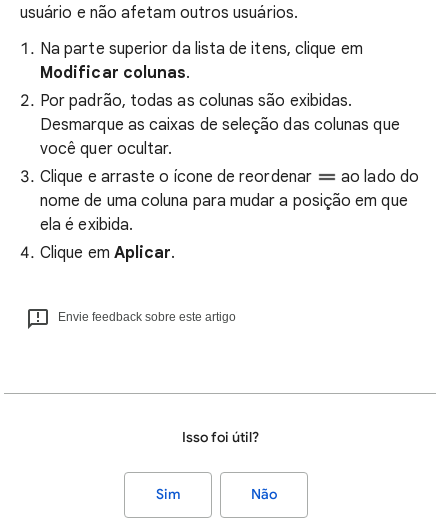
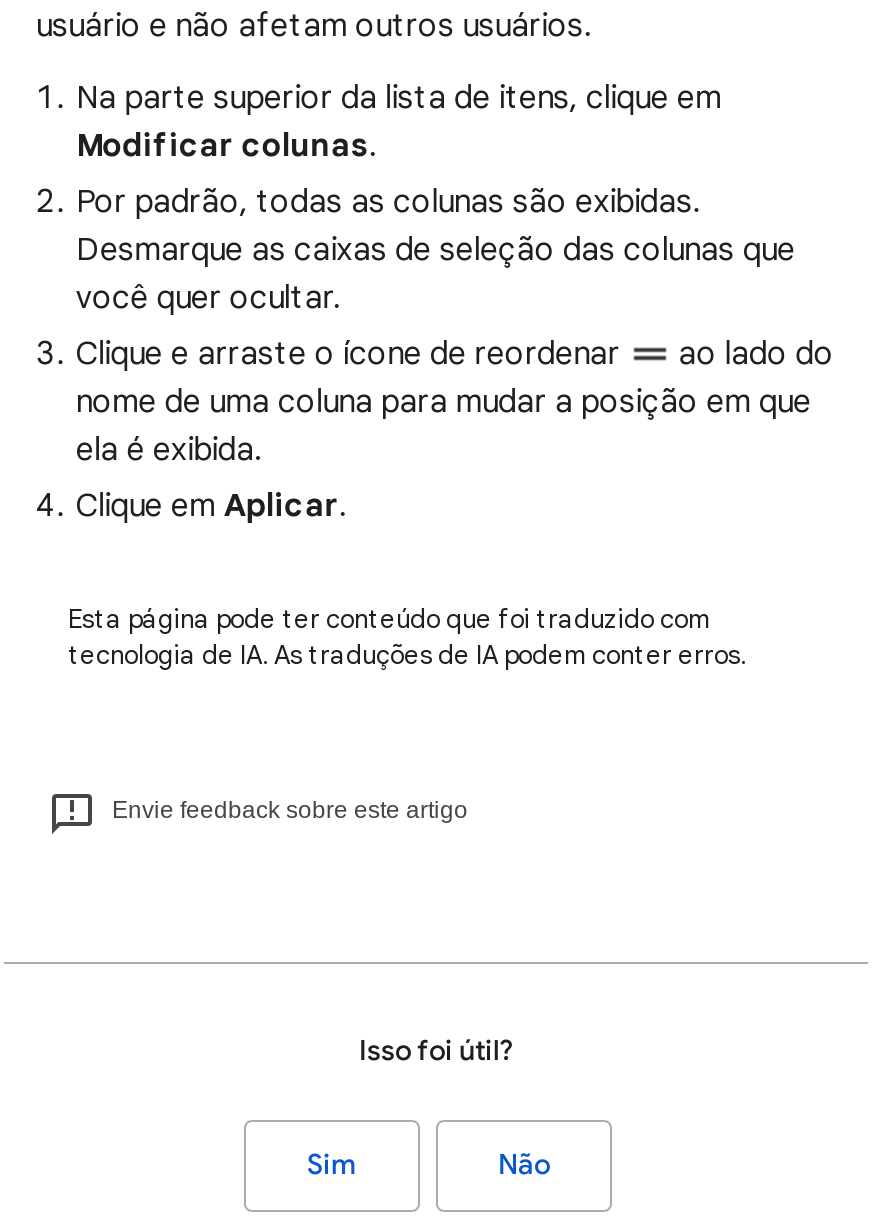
none -> [68,602,746,672] Esta página pode ter conteúdo que foi traduzido com | tecnologia de IA. As traduções de IA podem conter erros.

